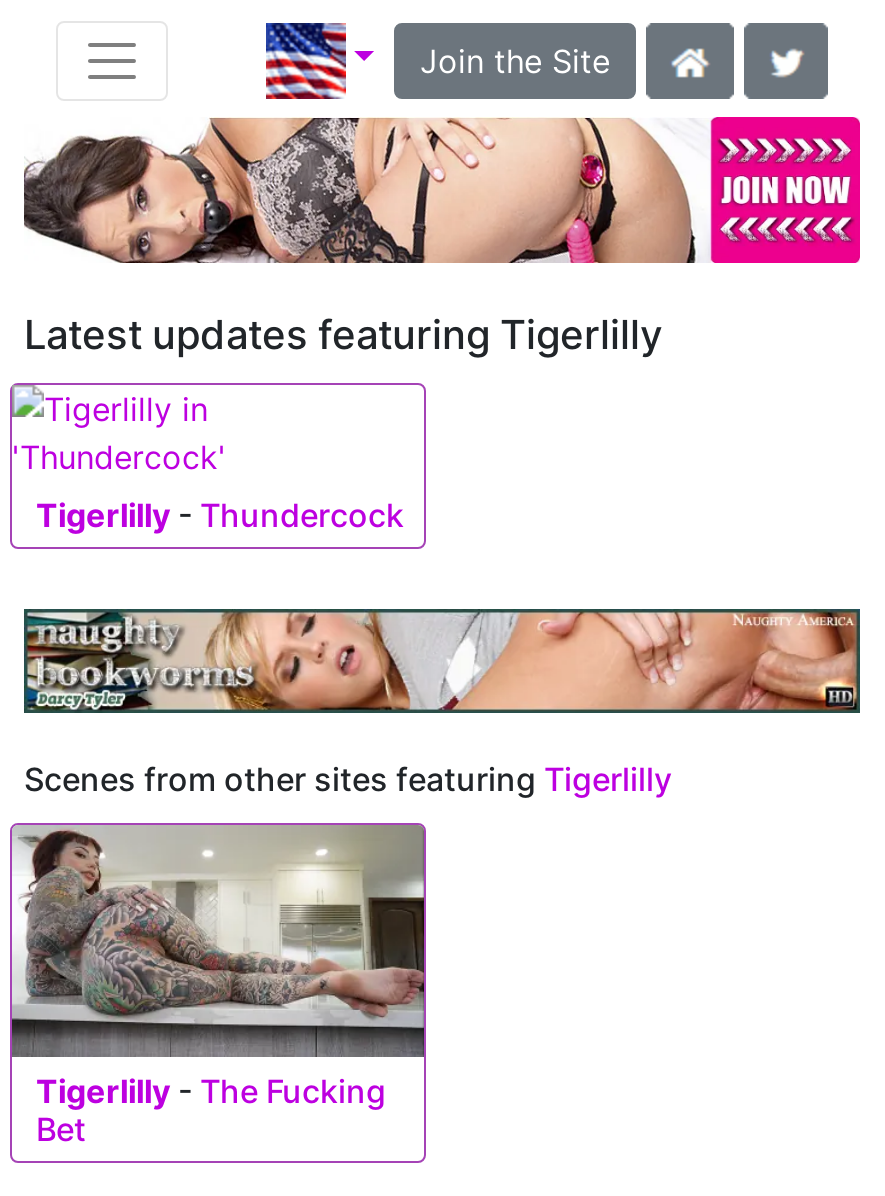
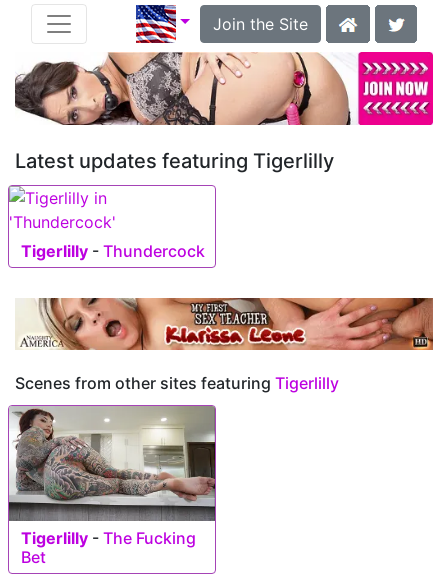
[22,607,862,715] [image] -> [15,297,434,351] [image]

